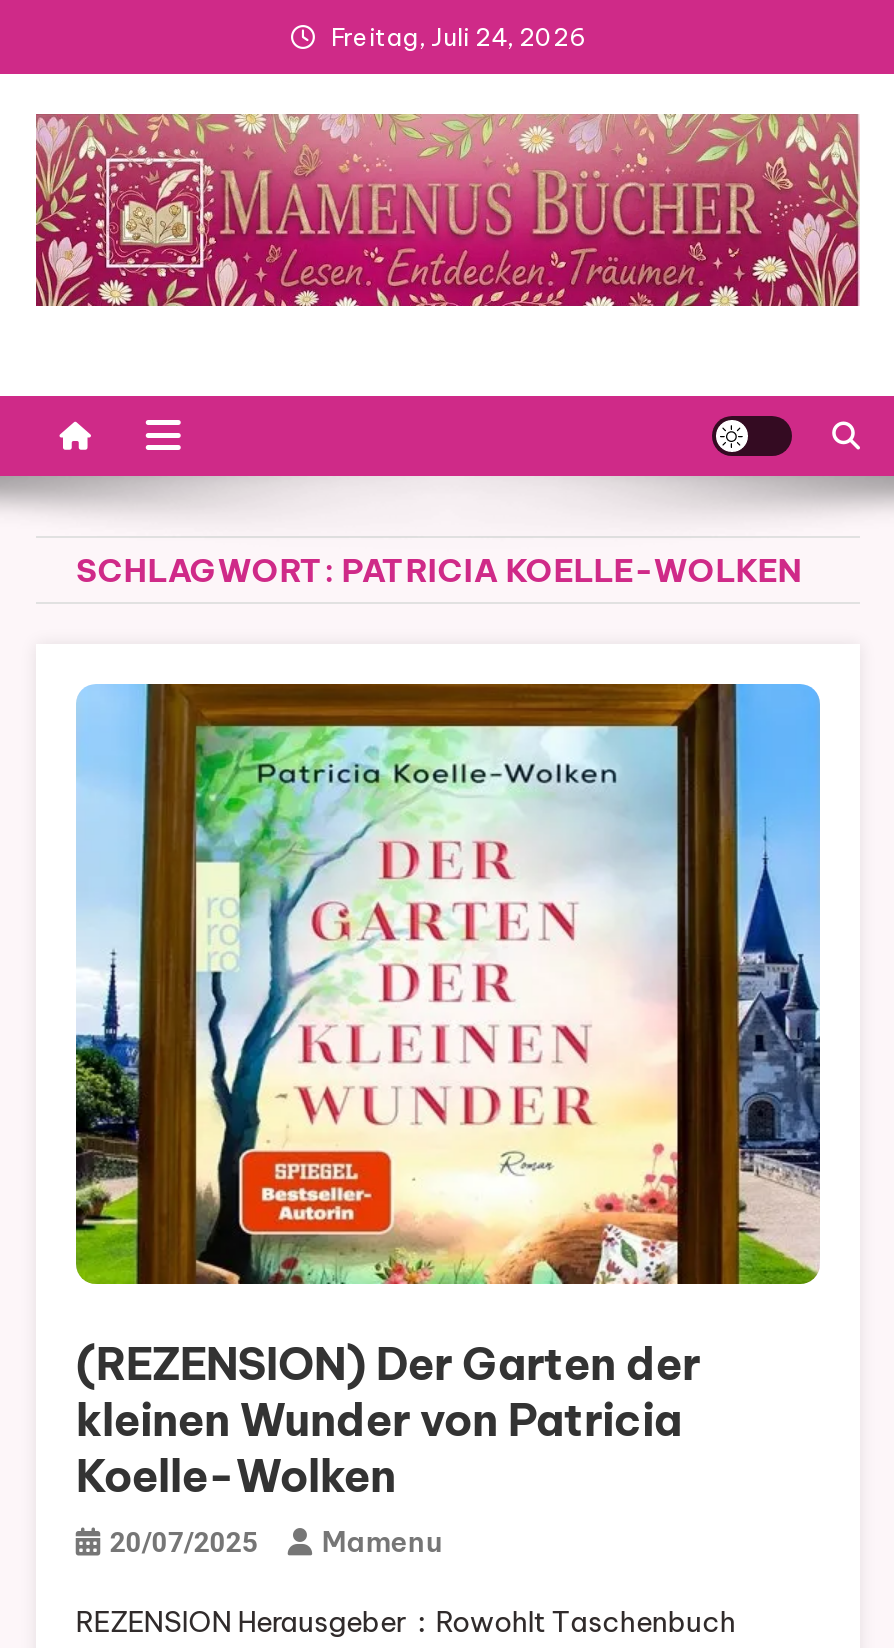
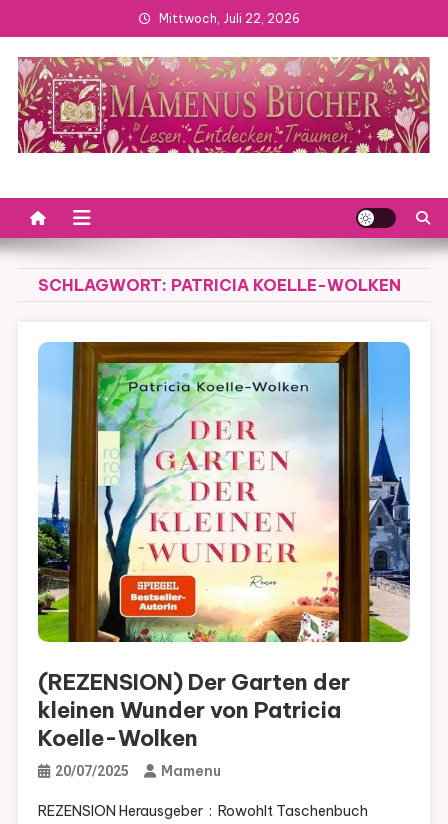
[331,22,585,52] Freitag, Juli 24, 2026 -> [158,11,299,26] Mittwoch, Juli 22, 2026

